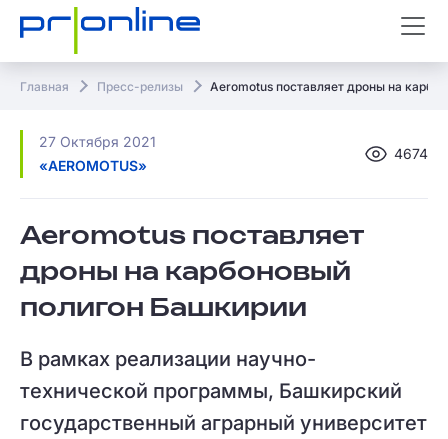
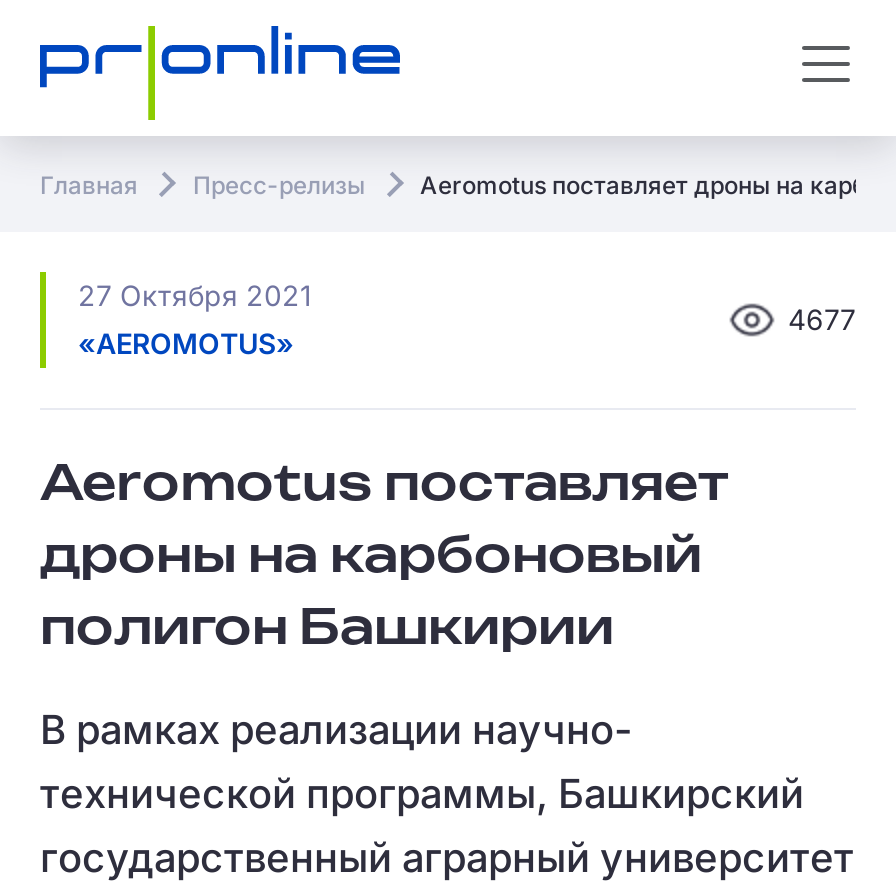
[394,145,428,162] 4674 -> [788,302,856,336] 4677

